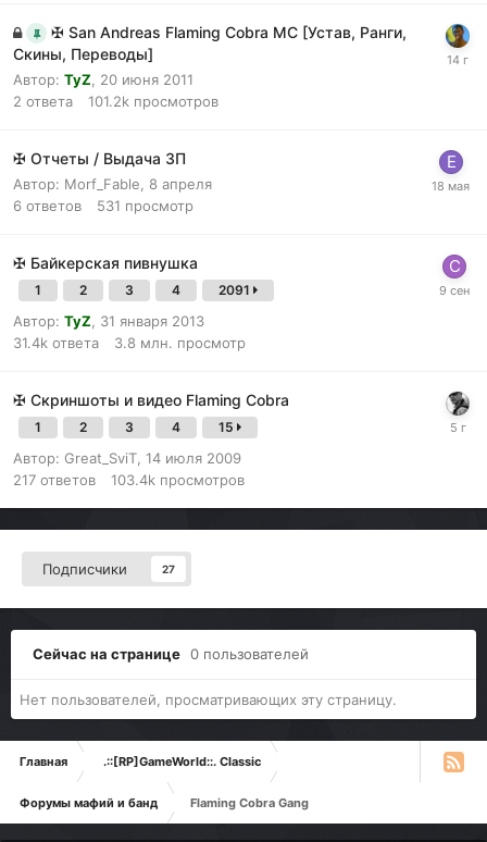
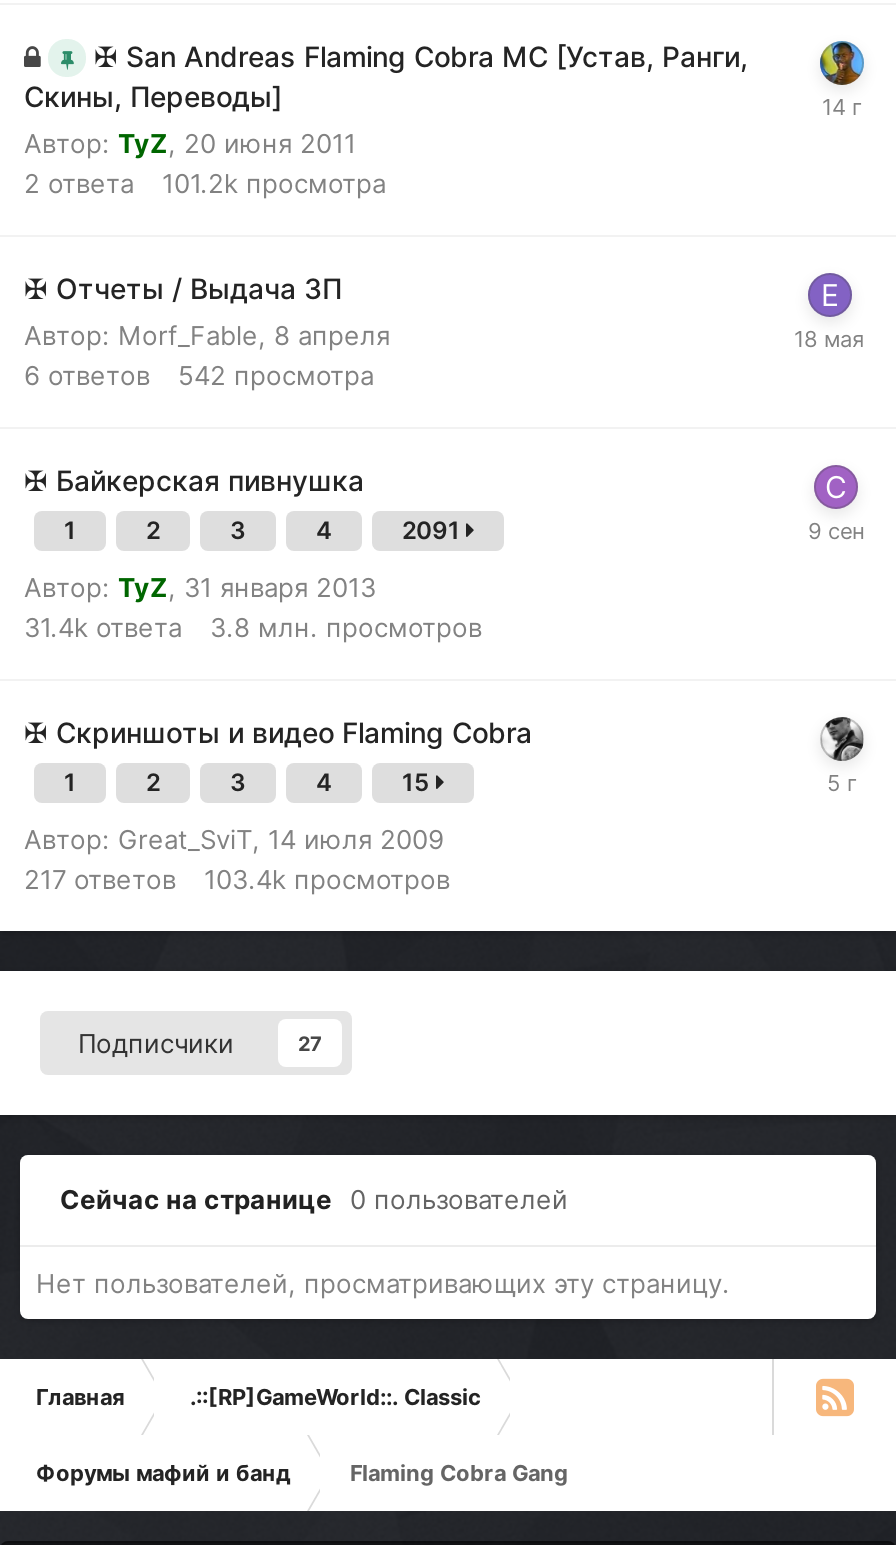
[13,92,218,110] 2 ответа 101.2k просмотров -> [24,167,386,199] 2 ответа 101.2k просмотра
[13,197,193,214] 6 ответов 531 просмотр -> [24,359,374,391] 6 ответов 542 просмотра
[114,334,246,351] 3.8 млн. просмотр -> [210,611,482,643] 3.8 млн. просмотров

